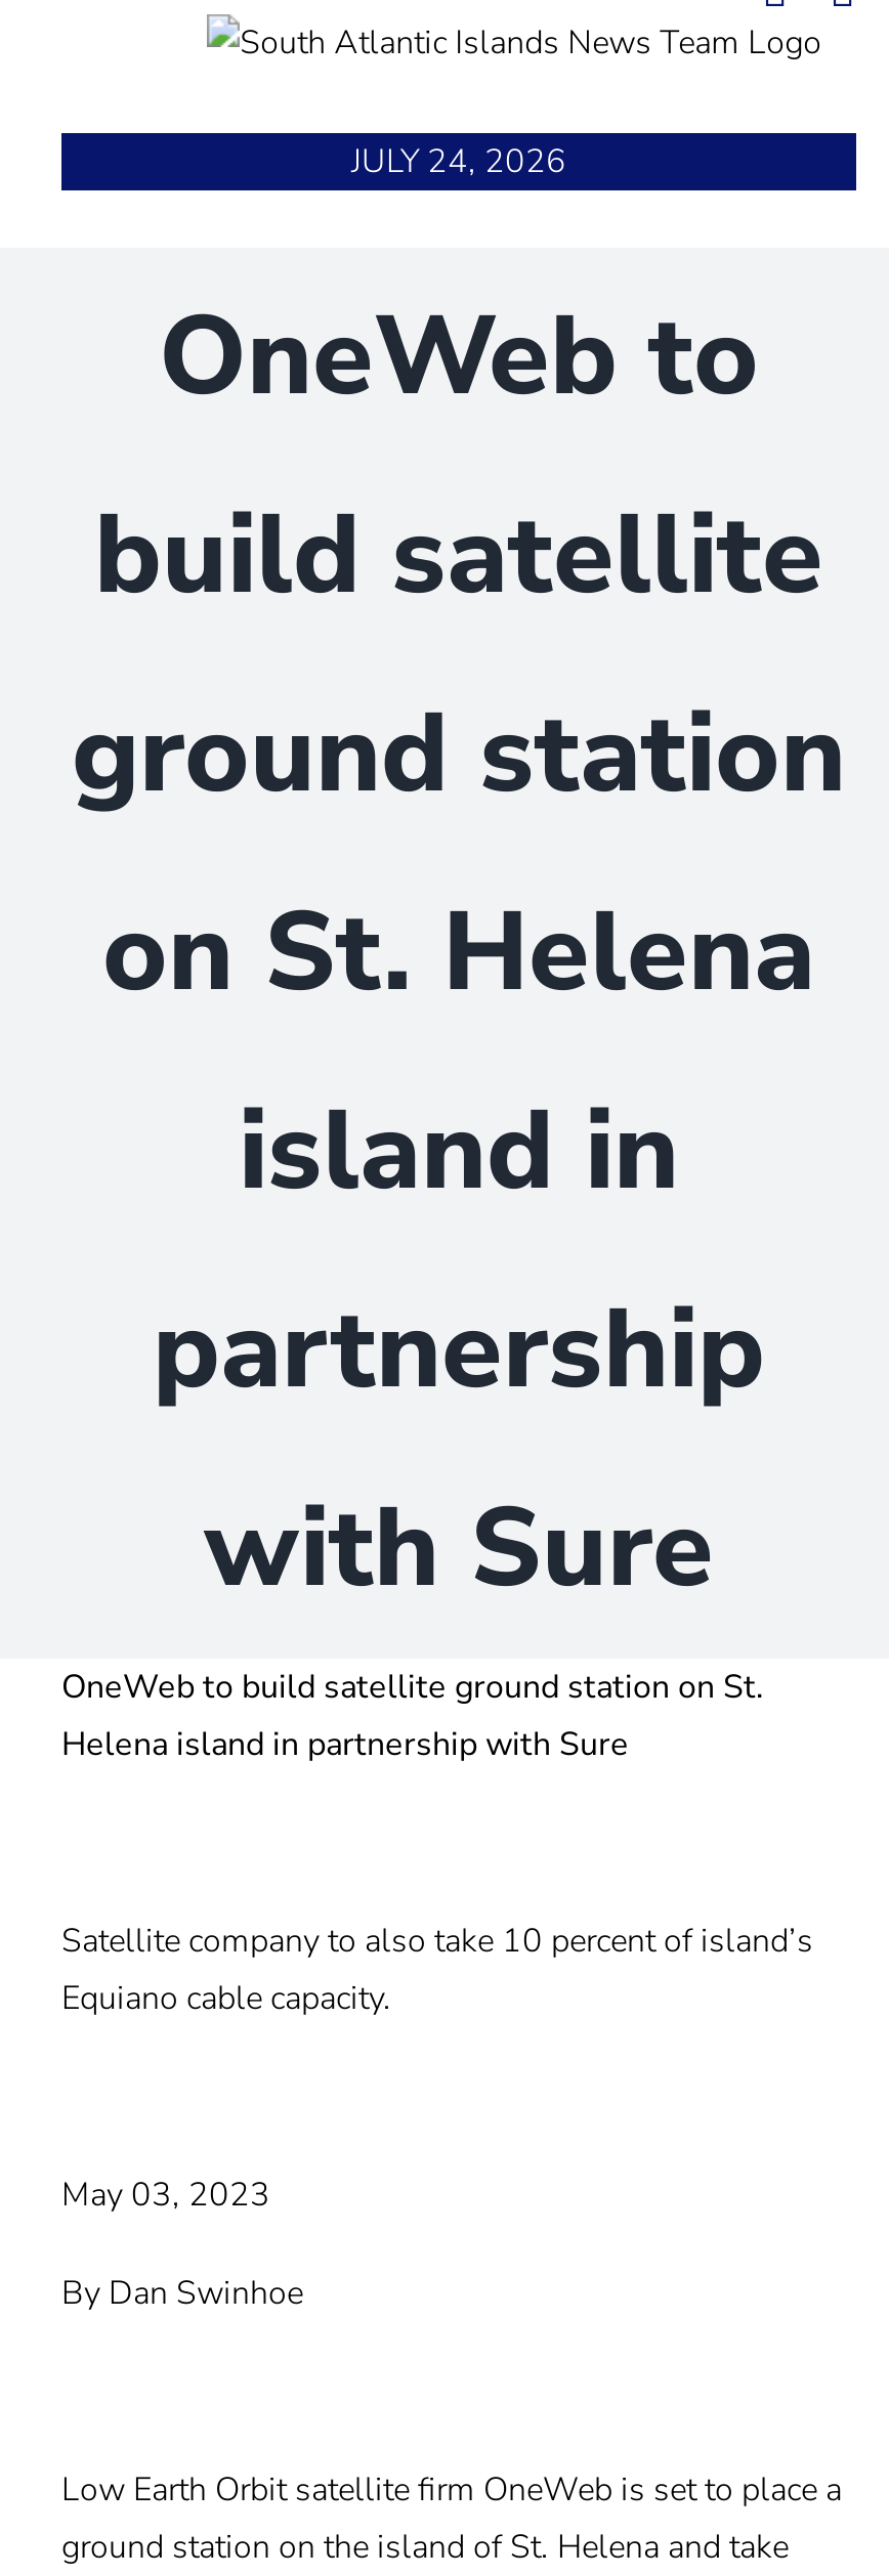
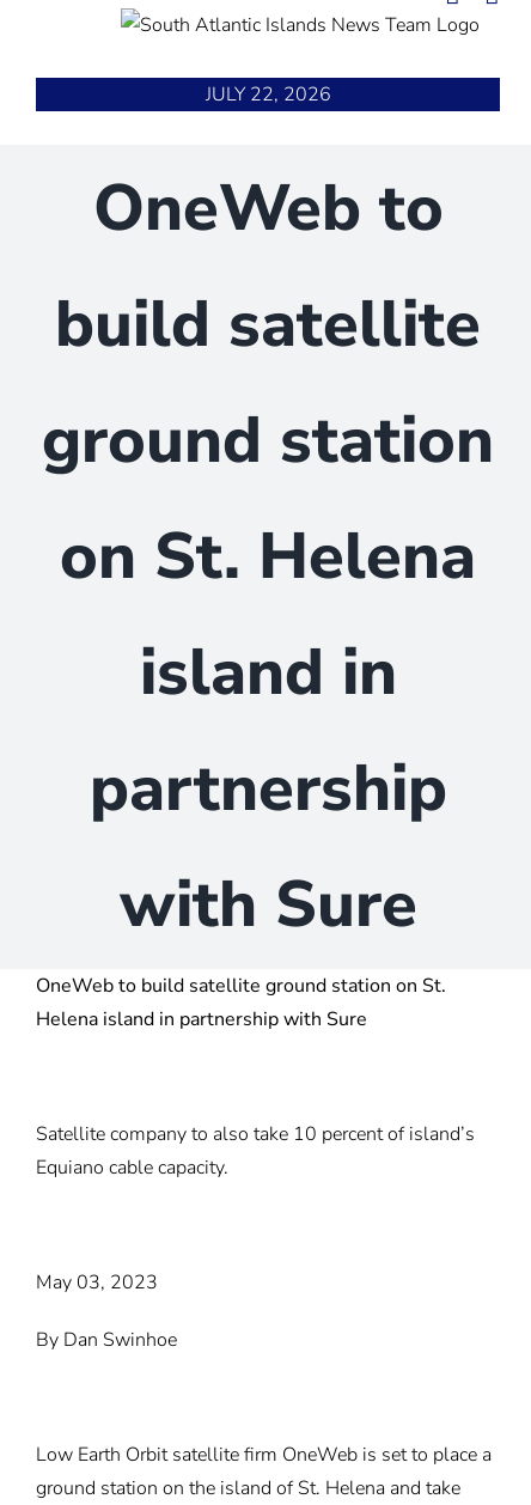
[351,139,566,184] JULY 24, 2026 -> [205,81,331,108] JULY 22, 2026

